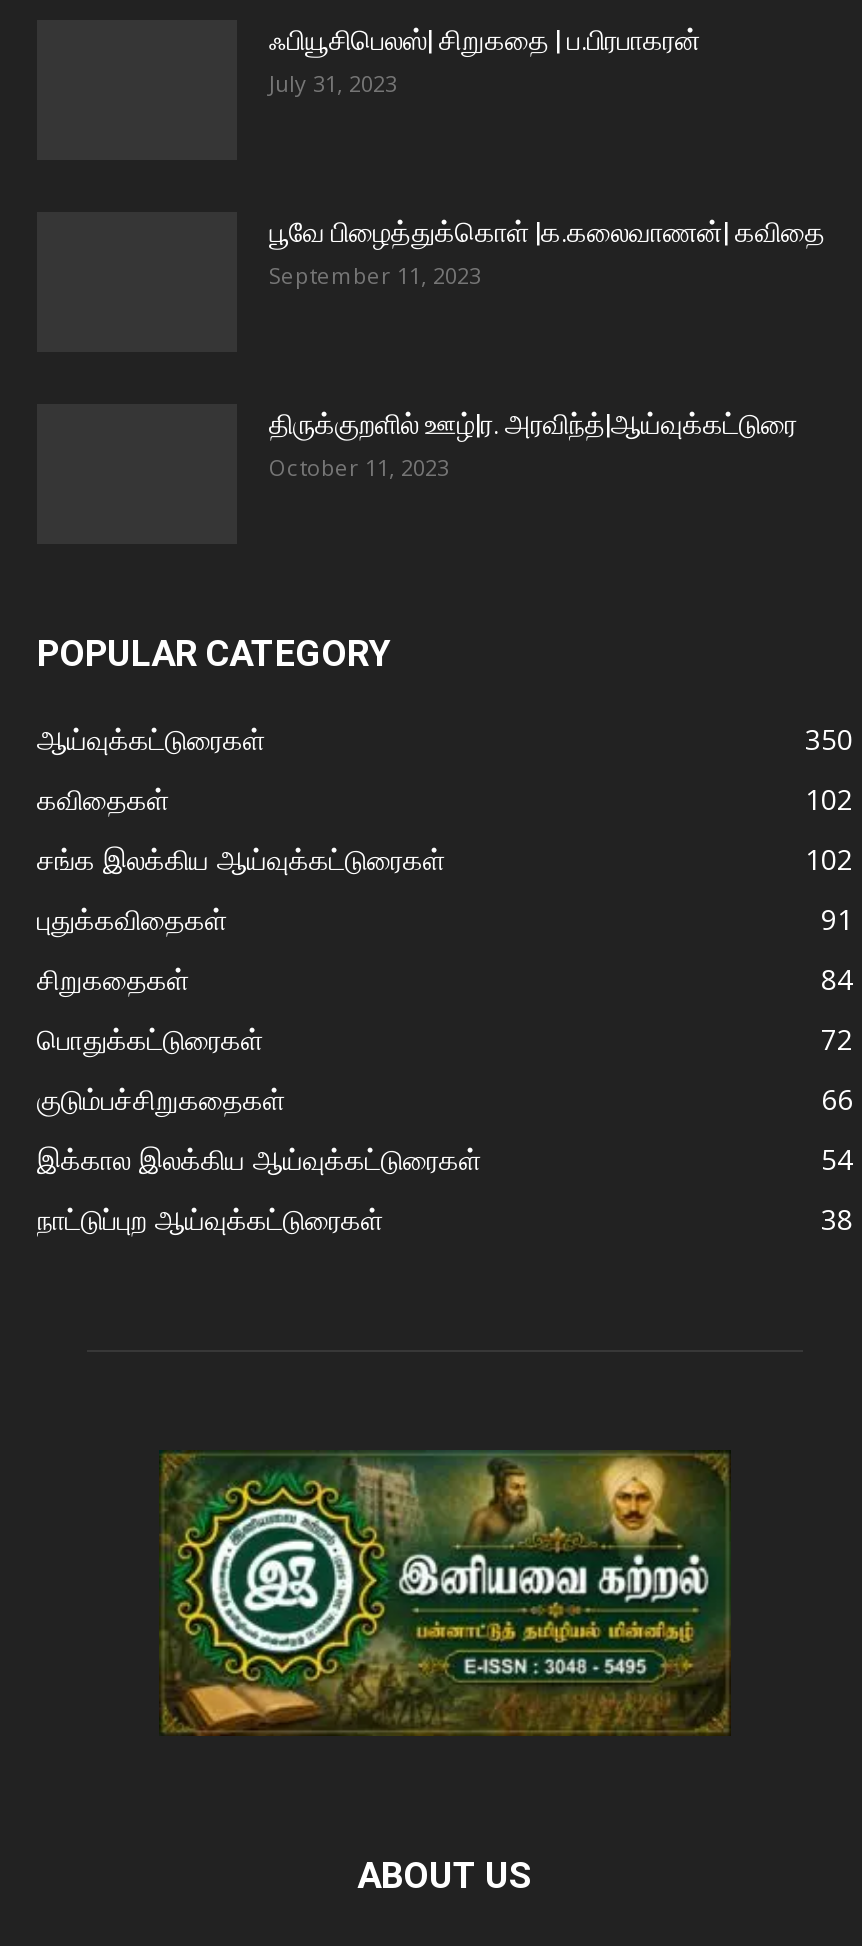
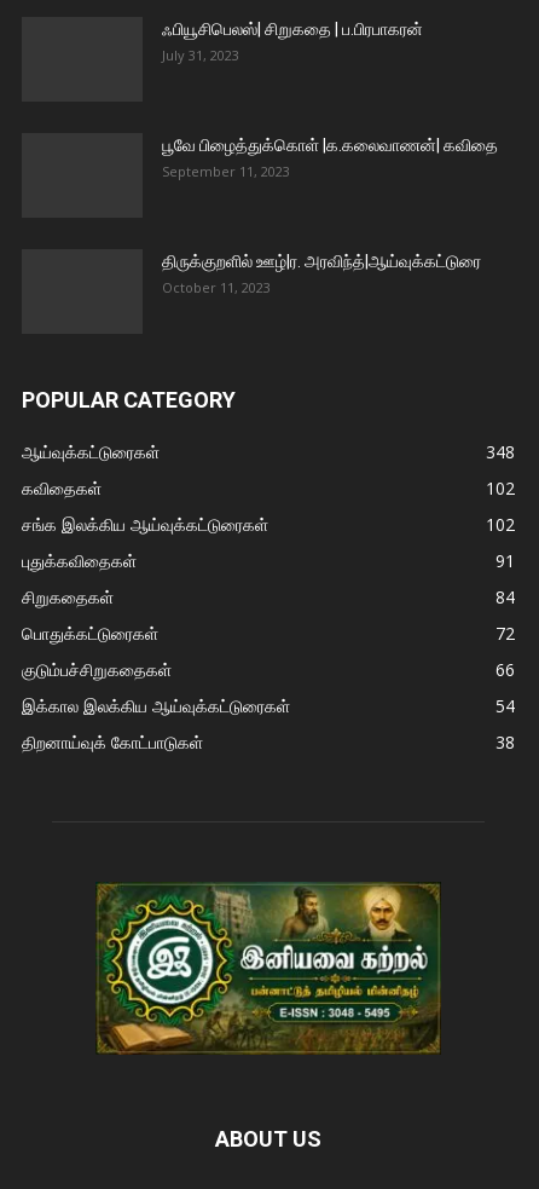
[805,721,853,759] 350 -> [486,441,515,464] 348
[37,1201,383,1239] நாட்டுப்புற ஆய்வுக்கட்டுரைகள் -> [22,731,203,754] திறனாய்வுக் கோட்பாடுகள்

